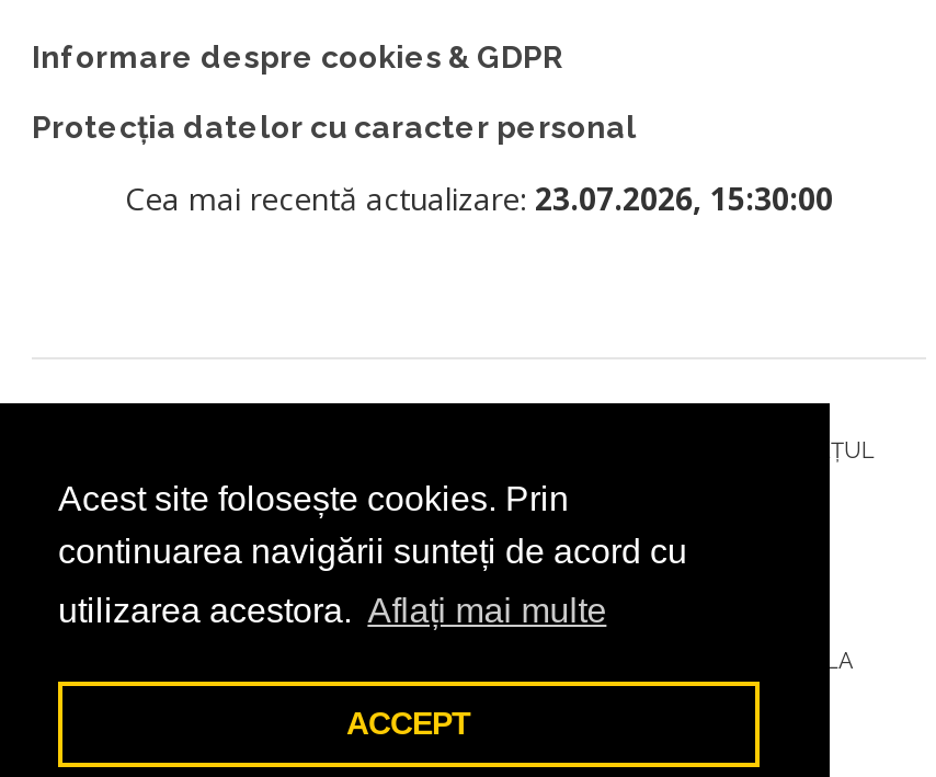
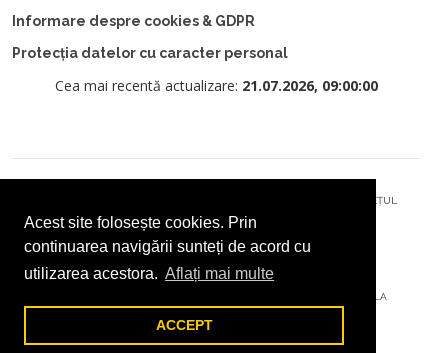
[125,178,833,219] Cea mai recentă actualizare: 23.07.2026, 15:30:00 -> [54,76,377,95] Cea mai recentă actualizare: 21.07.2026, 09:00:00

